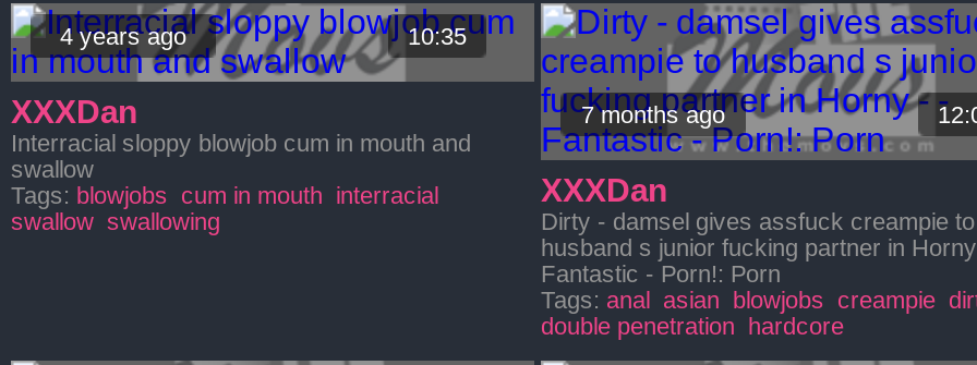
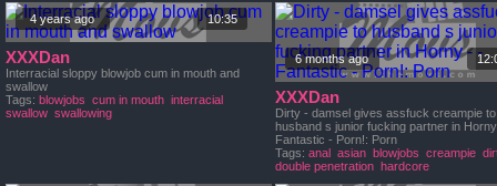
[581,101,725,127] 7 months ago -> [296,52,369,65] 6 months ago

